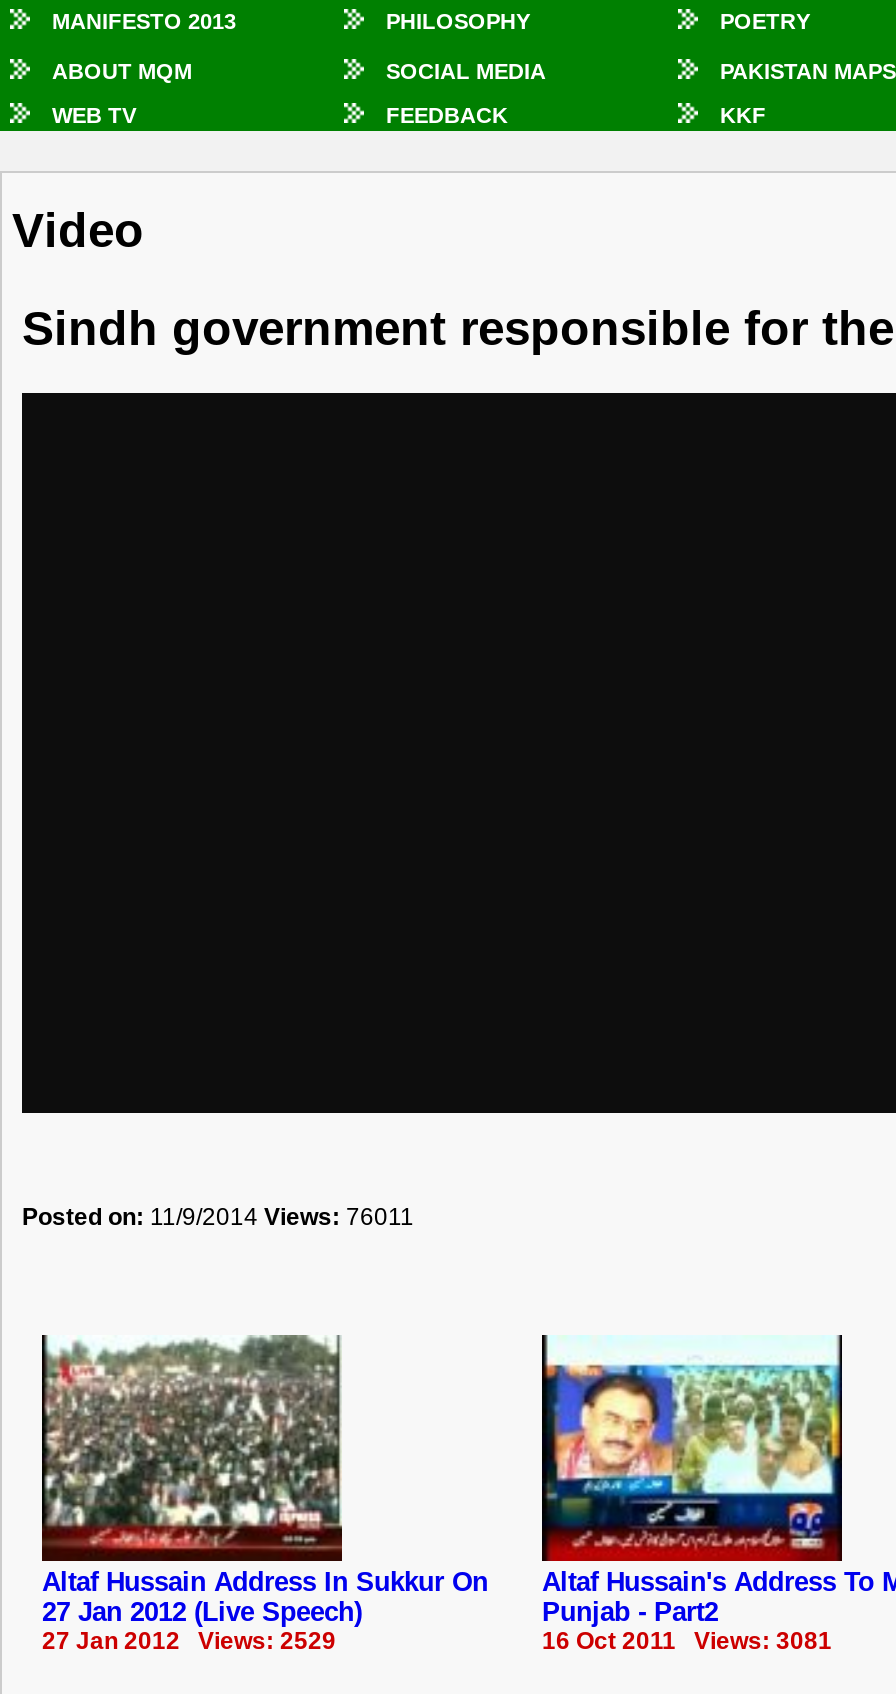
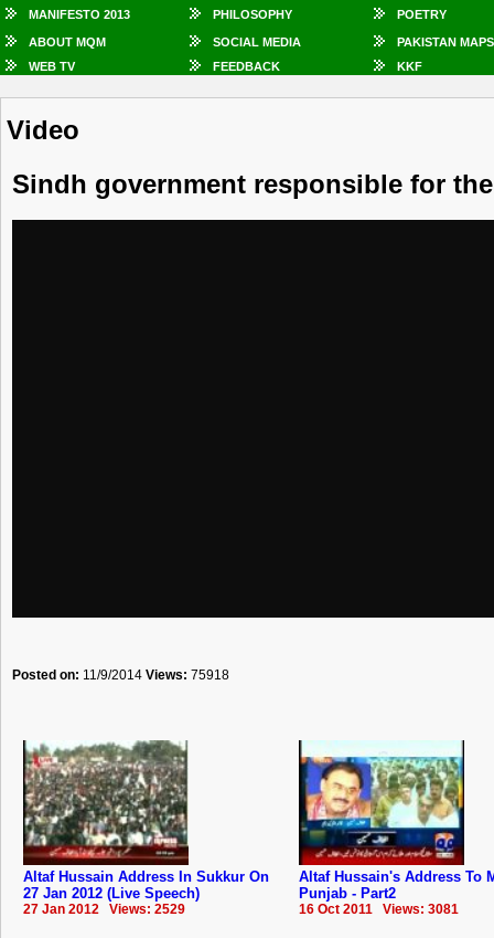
[22,1203,414,1231] Posted on: 11/9/2014 Views: 76011 -> [12,667,229,683] Posted on: 11/9/2014 Views: 75918

